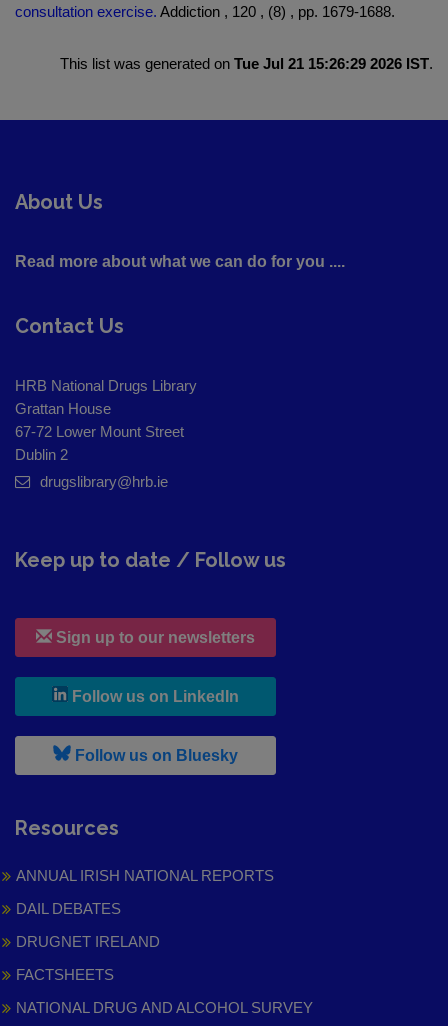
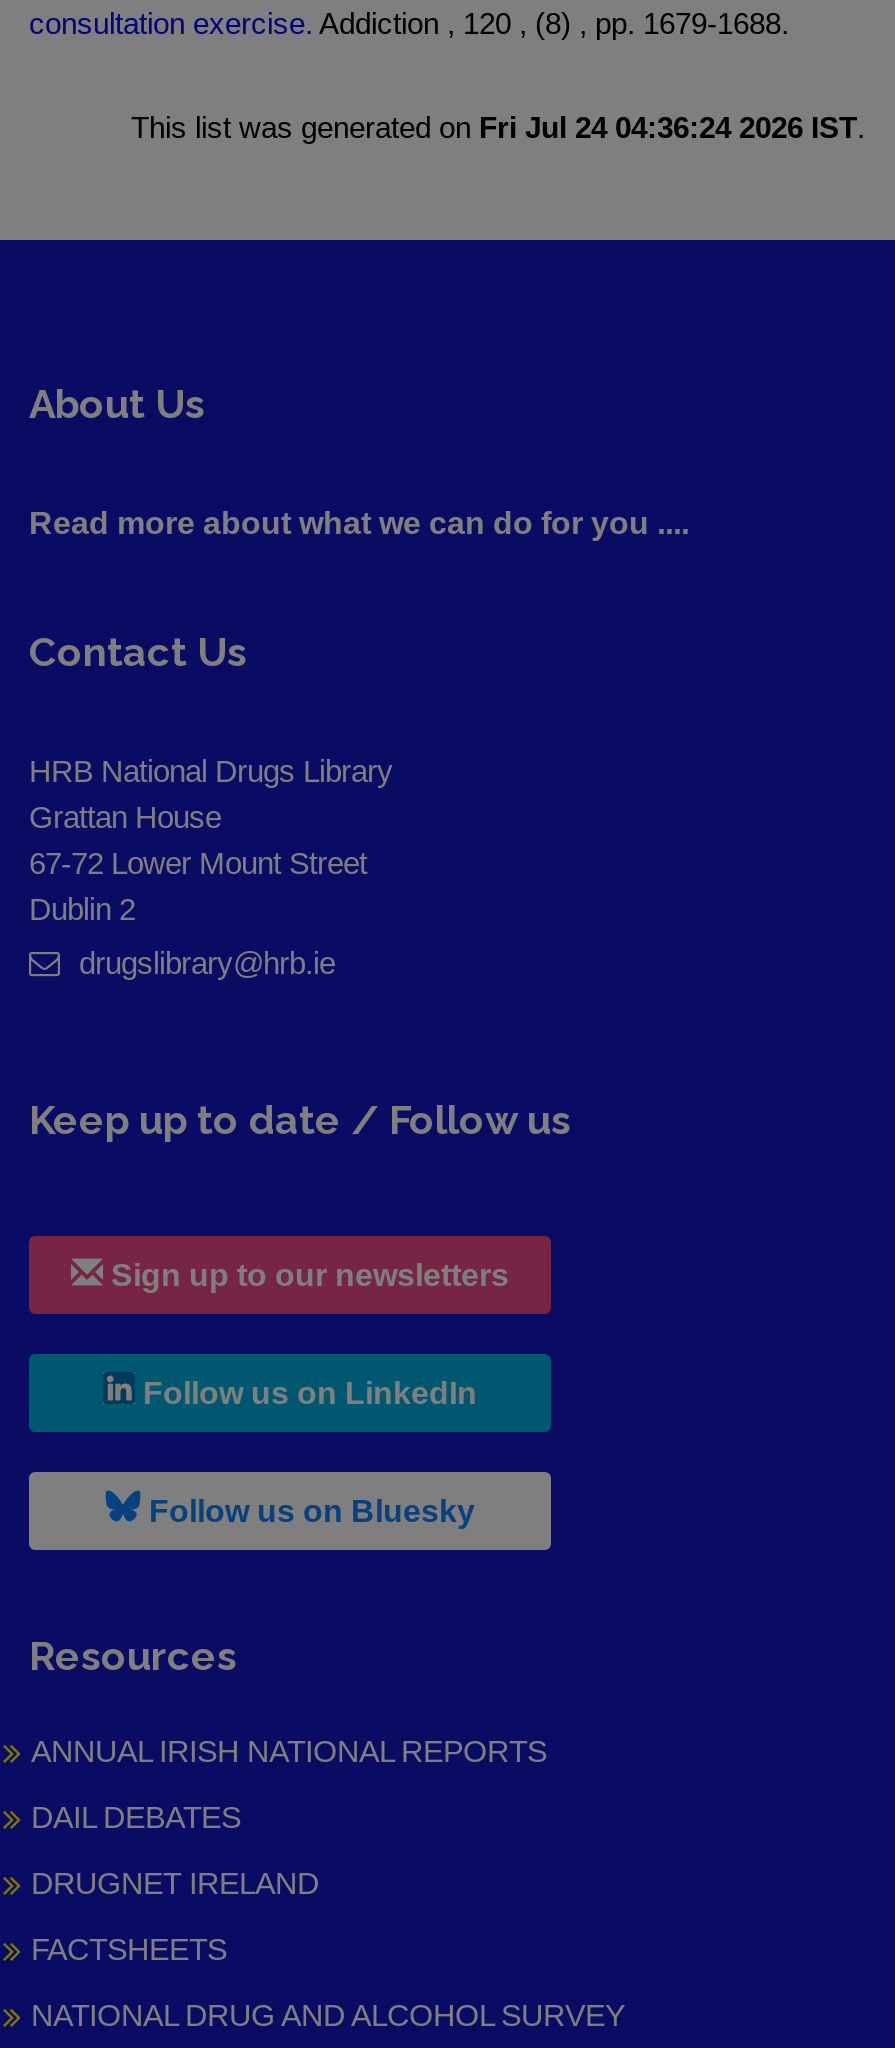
[60,55,433,72] This list was generated on Tue Jul 21 15:26:29 2026 IST. -> [131,110,865,144] This list was generated on Fri Jul 24 04:36:24 2026 IST.

